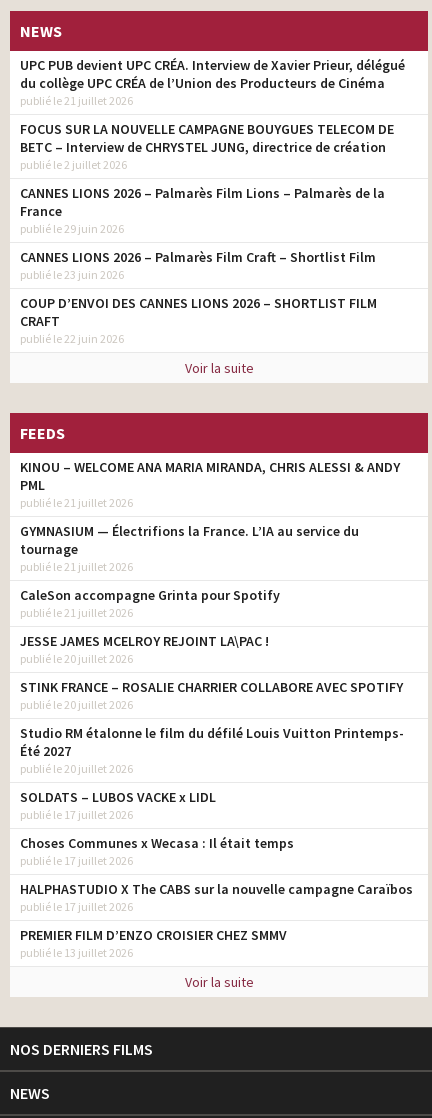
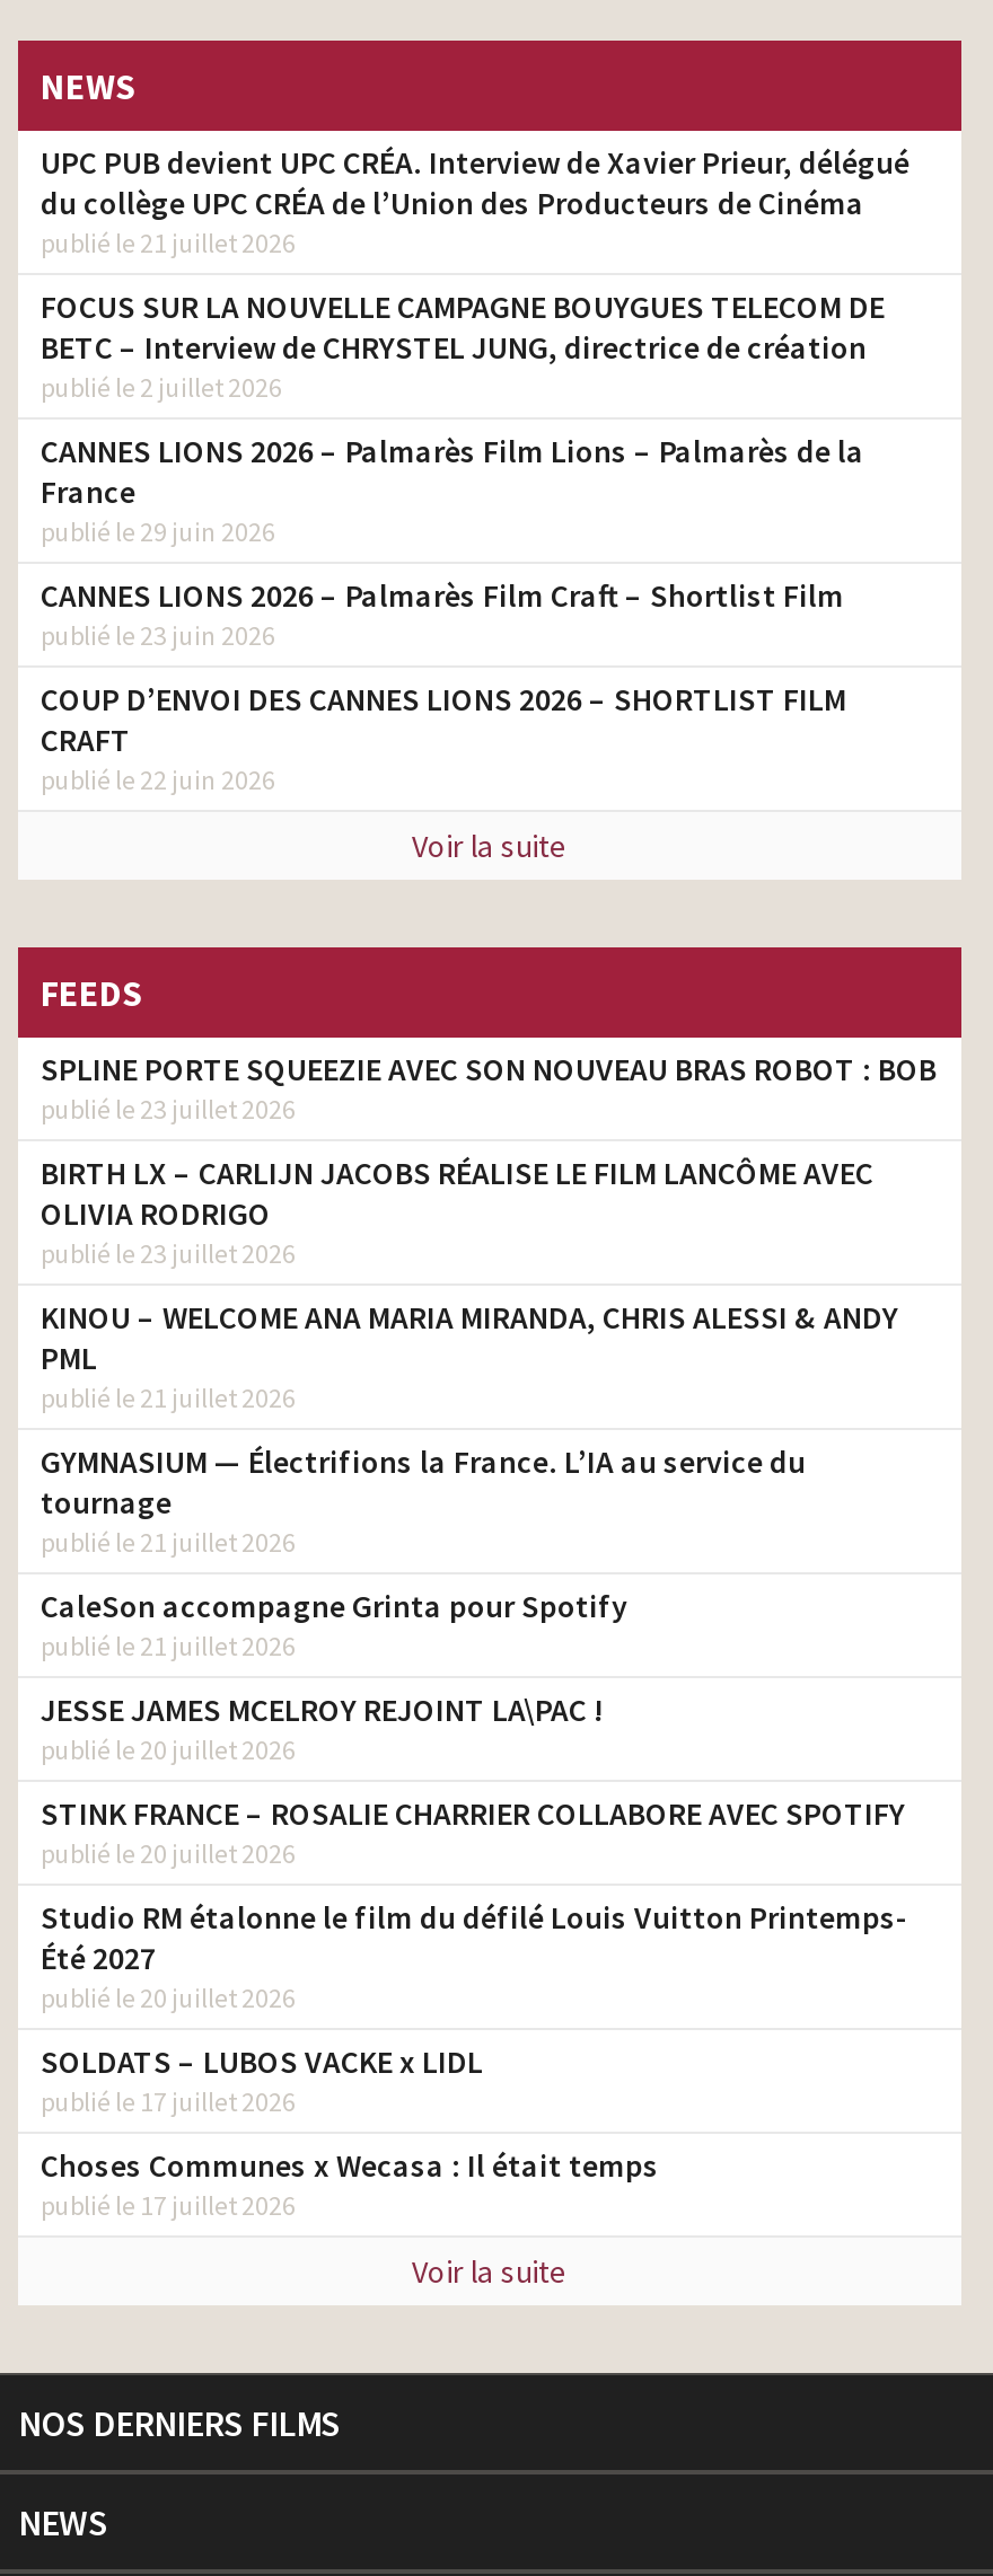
none -> [41,1050,937,1271] SPLINE PORTE SQUEEZIE AVEC SON NOUVEAU BRAS ROBOT : BOB | publié le 23 juillet 2026 | BIRTH LX – CARLIJN JACOBS RÉALISE LE FILM LANCÔME AVEC | OLIVIA RODRIGO | publié le 23 juillet 2026
moved [20,458,404,868] -> [41,1298,907,2223]: KINOU – WELCOME ANA MARIA MIRANDA, CHRIS ALESSI & ANDY | PML | publié le 21 juillet 2026 | ... | Choses Communes x Wecasa : Il était temps | publié le 17 juillet 2026
[20,880,413,960] HALPHASTUDIO X The CABS sur la nouvelle campagne Caraïbos | publié le 17 juillet 2026 | PREMIER FILM D’ENZO CROISIER CHEZ SMMV | publié le 13 juillet 2026 -> none

